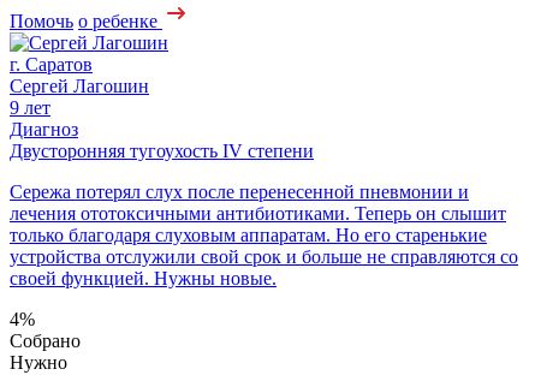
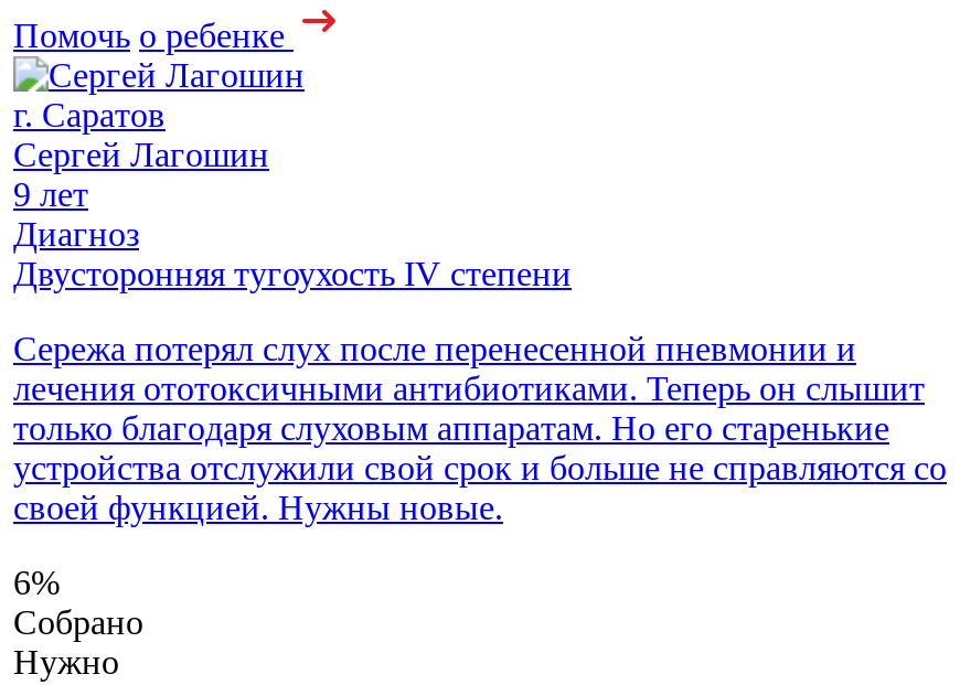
[10,309,35,329] 4% -> [13,563,60,601] 6%

